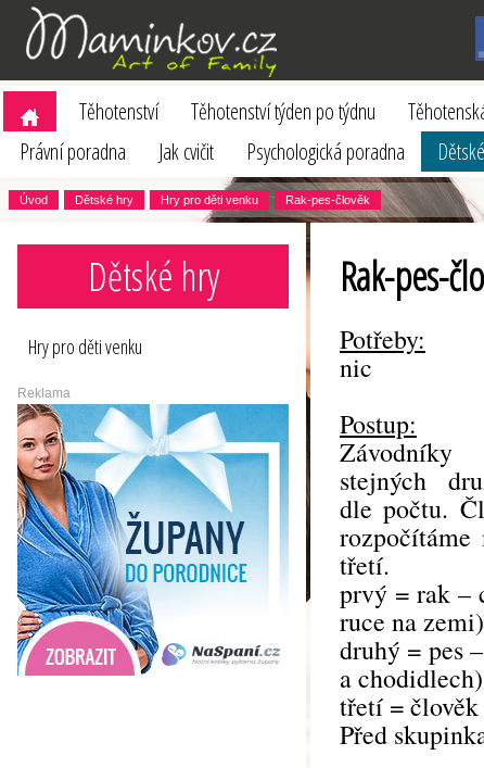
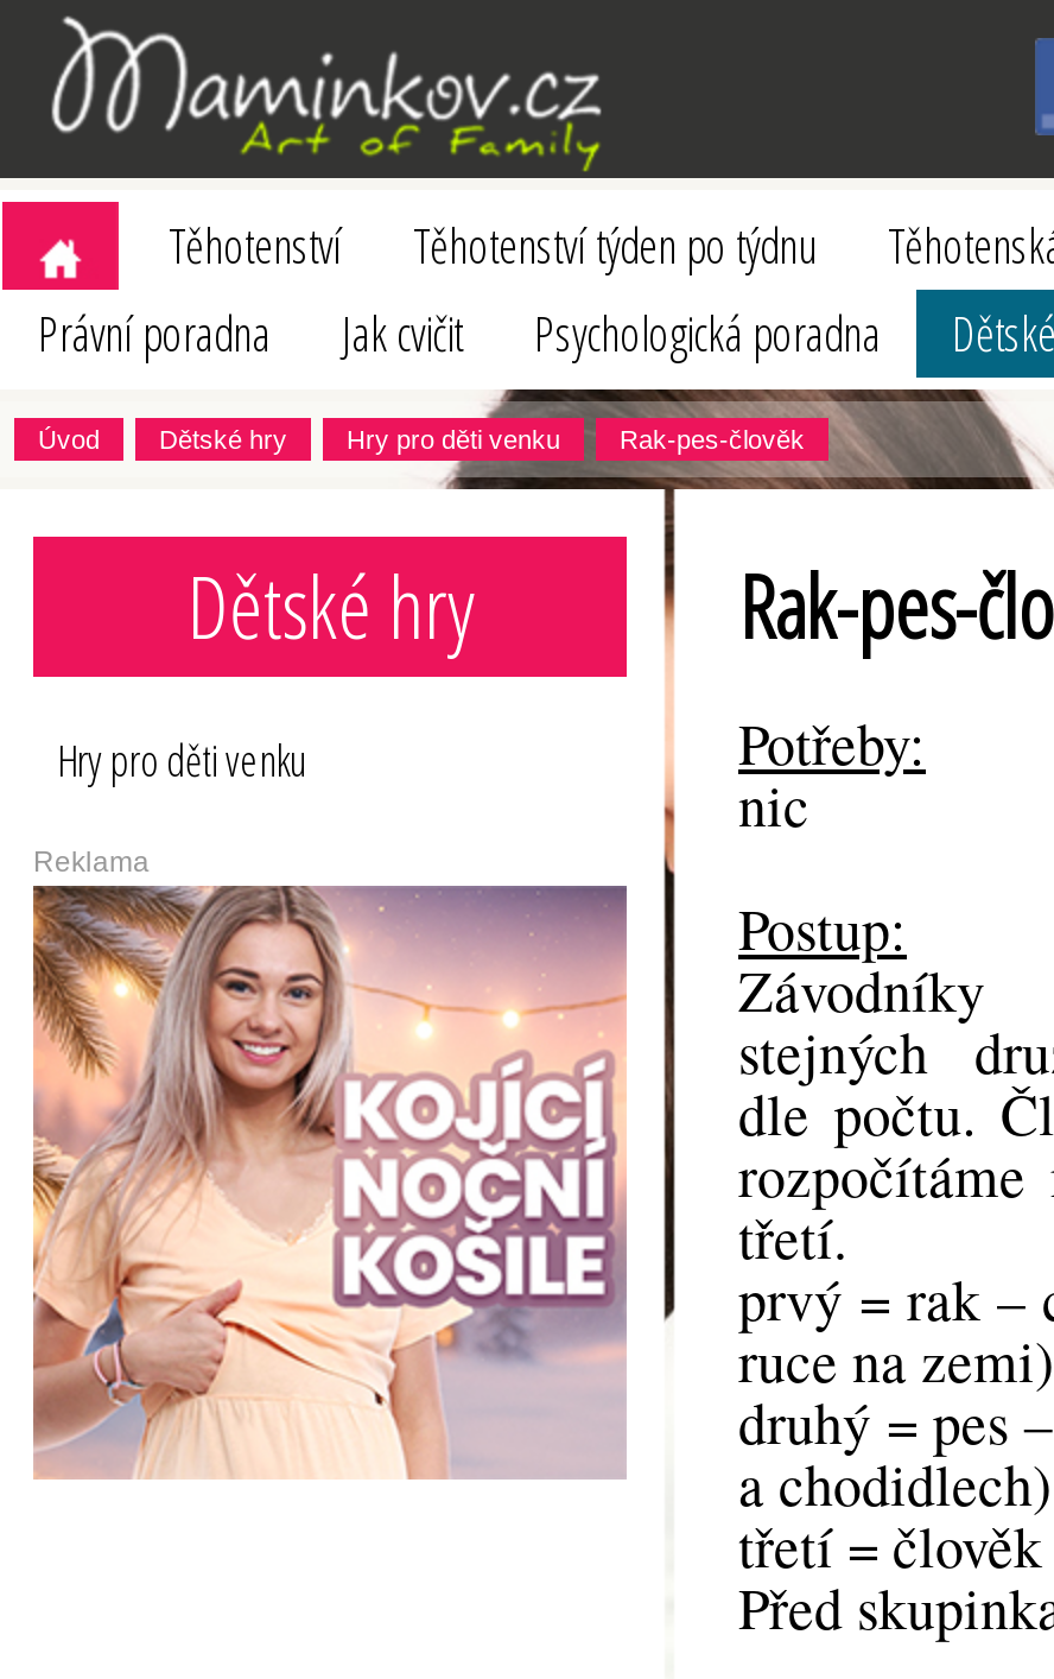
[16,403,290,676] [image] -> [31,883,629,1482] [image]

